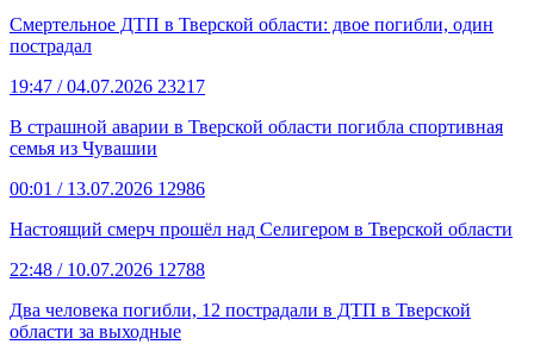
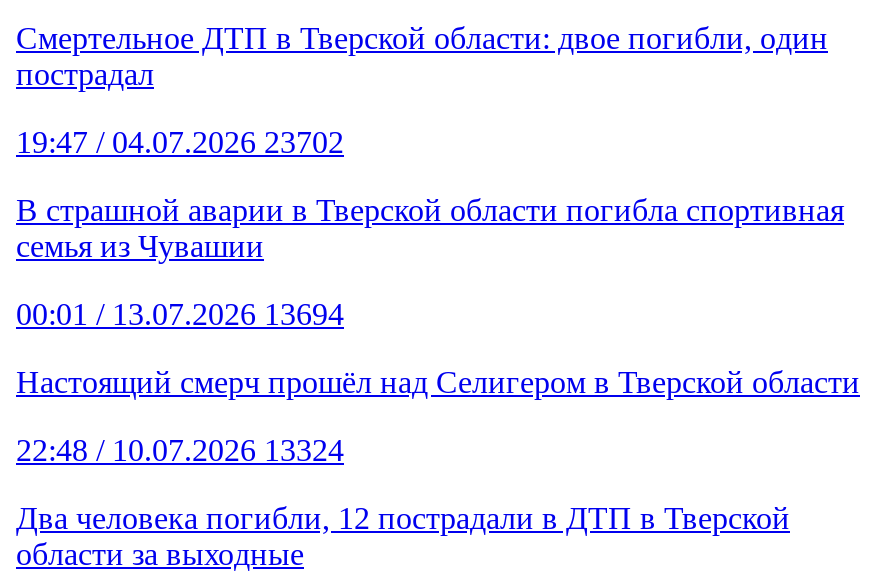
[10,76,205,96] 19:47 / 04.07.2026 23217 -> [16,124,344,158] 19:47 / 04.07.2026 23702
[10,178,205,198] 00:01 / 13.07.2026 12986 -> [16,296,344,330] 00:01 / 13.07.2026 13694
[10,259,205,279] 22:48 / 10.07.2026 12788 -> [16,432,344,466] 22:48 / 10.07.2026 13324

